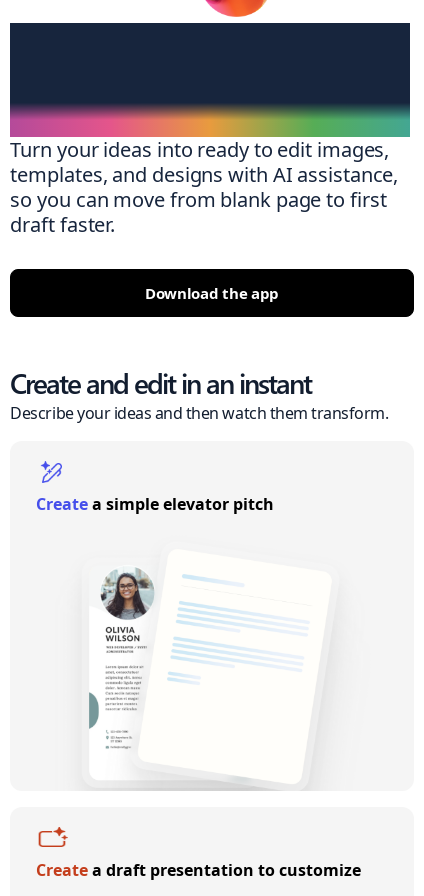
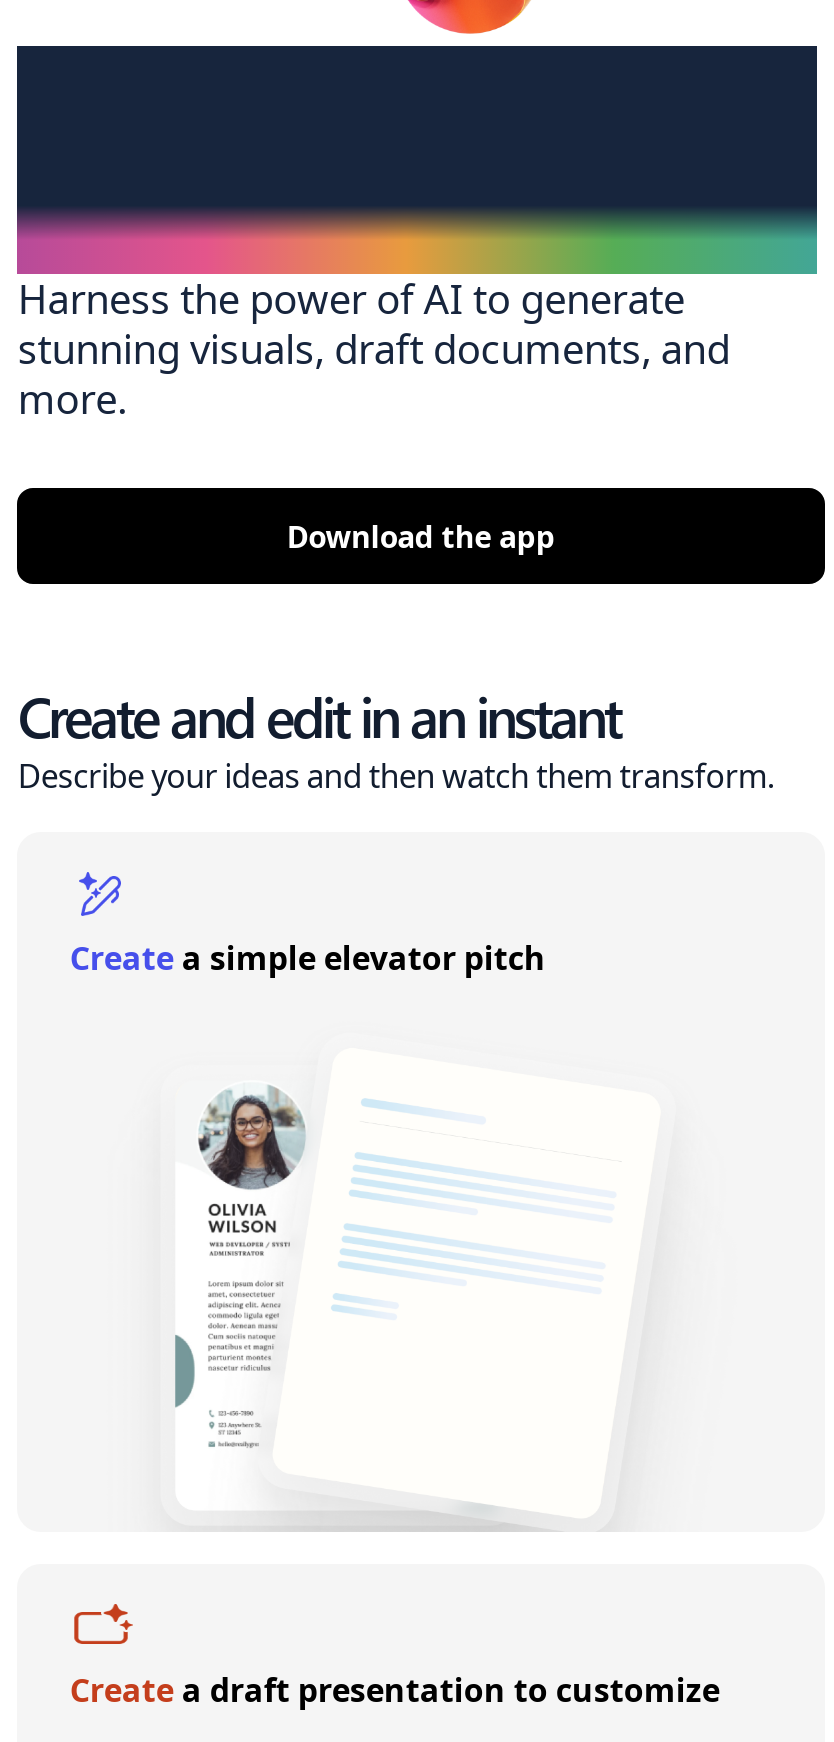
[10,136,398,238] Turn your ideas into ready to edit images, | templates, and designs with AI assistance, | so you can move from blank page to first | draft faster. -> [18,273,730,427] Harness the power of AI to generate | stunning visuals, draft documents, and | more.

